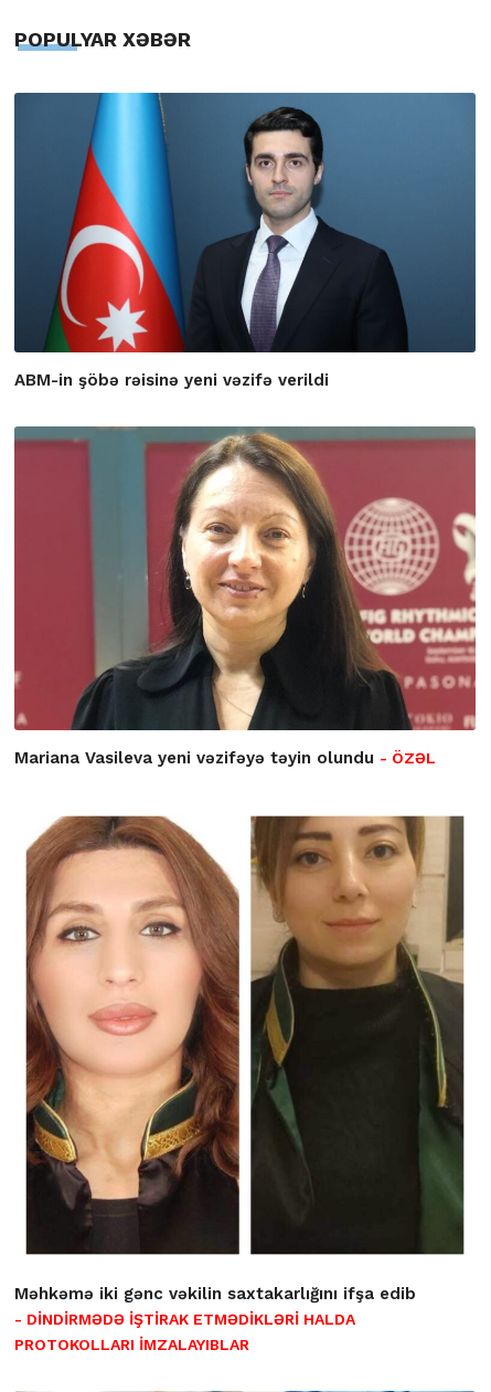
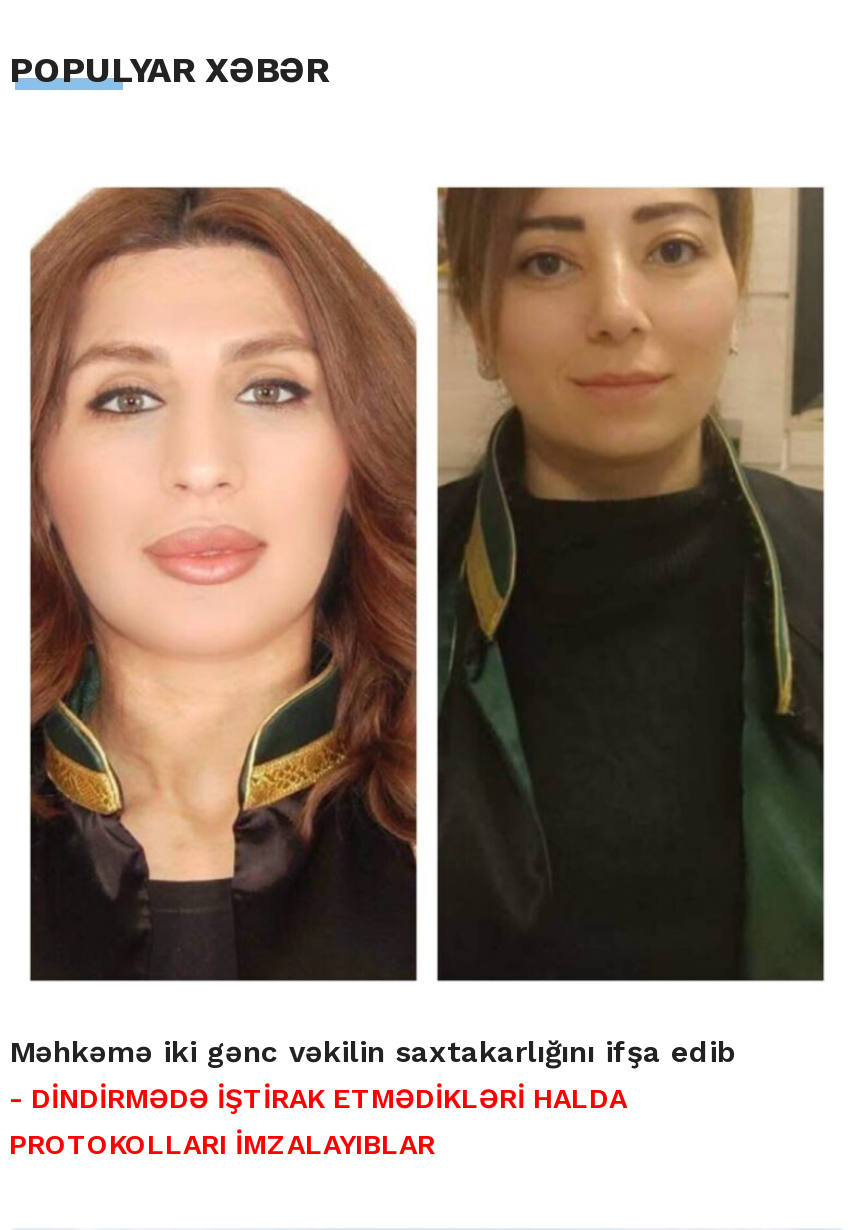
[13,92,477,390] [image] | ABM-in şöbə rəisinə yeni vəzifə verildi -> none
[13,425,477,768] [image] | Mariana Vasileva yeni vəzifəyə təyin olundu - ÖZƏL -> none

